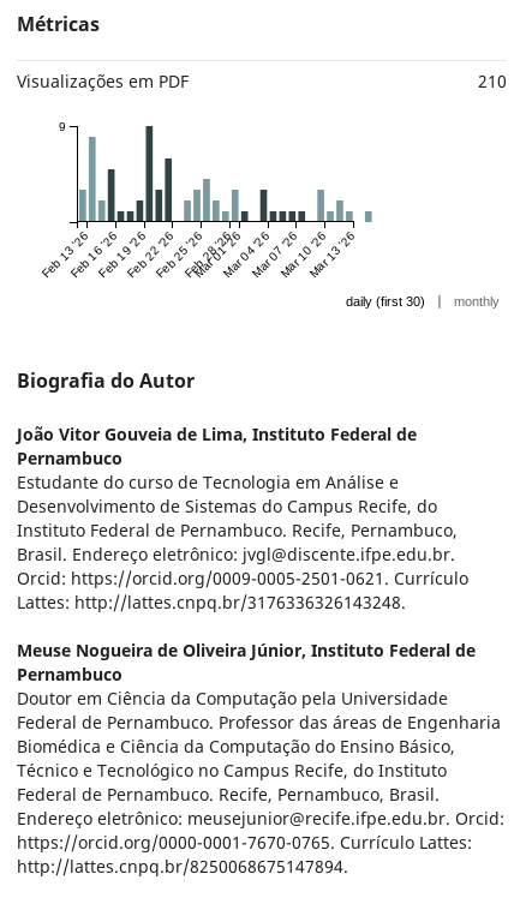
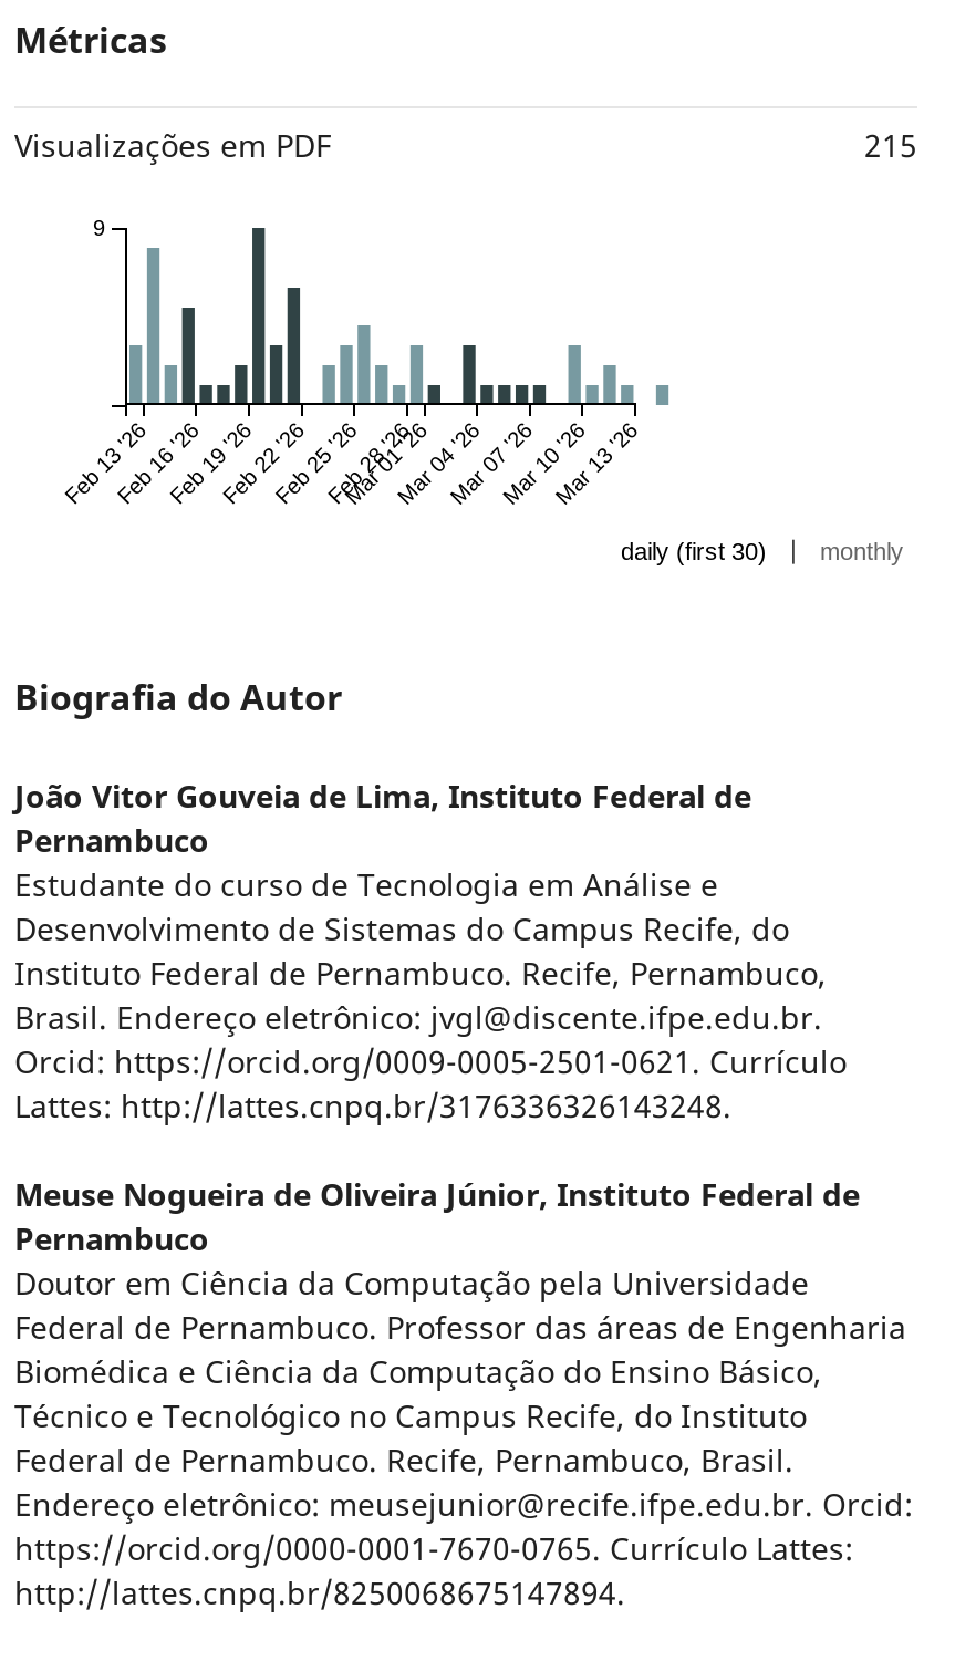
[478,70,507,93] 210 -> [864,125,917,167] 215

